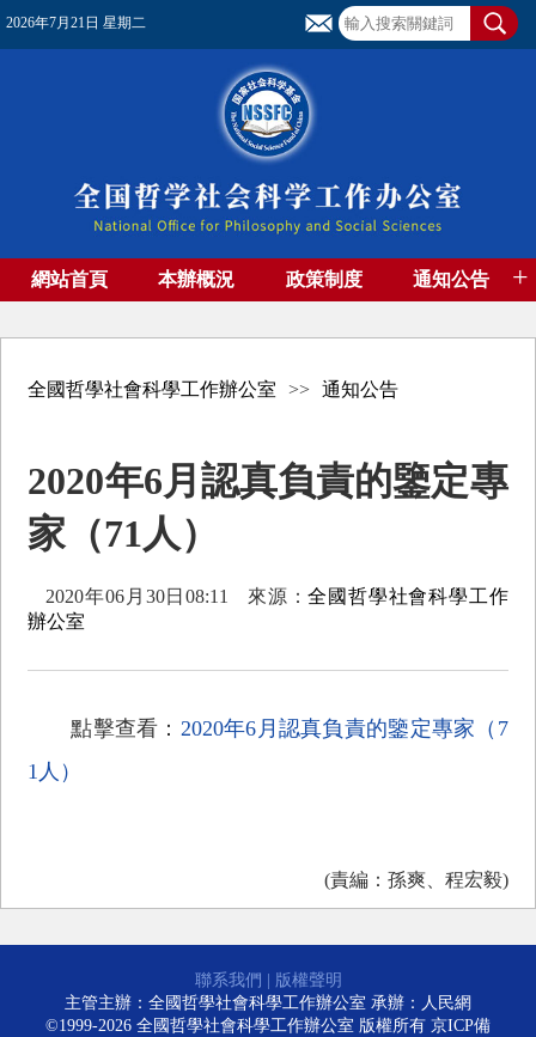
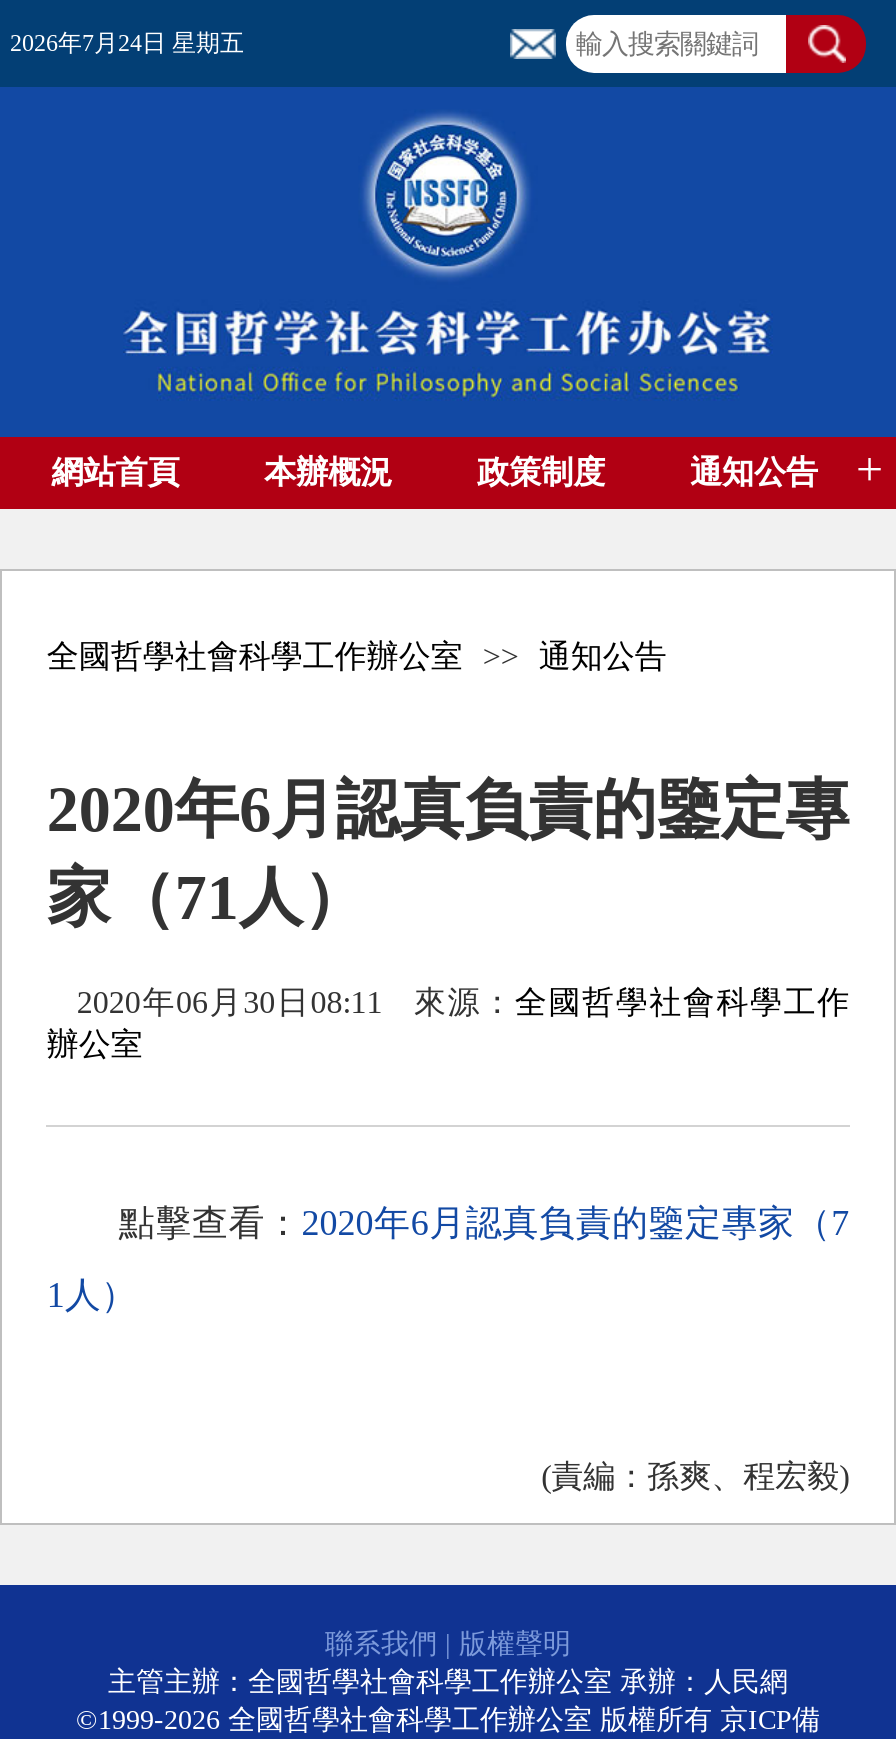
[6,14,146,31] 2026年7月21日 星期二 -> [10,29,244,57] 2026年7月24日 星期五

